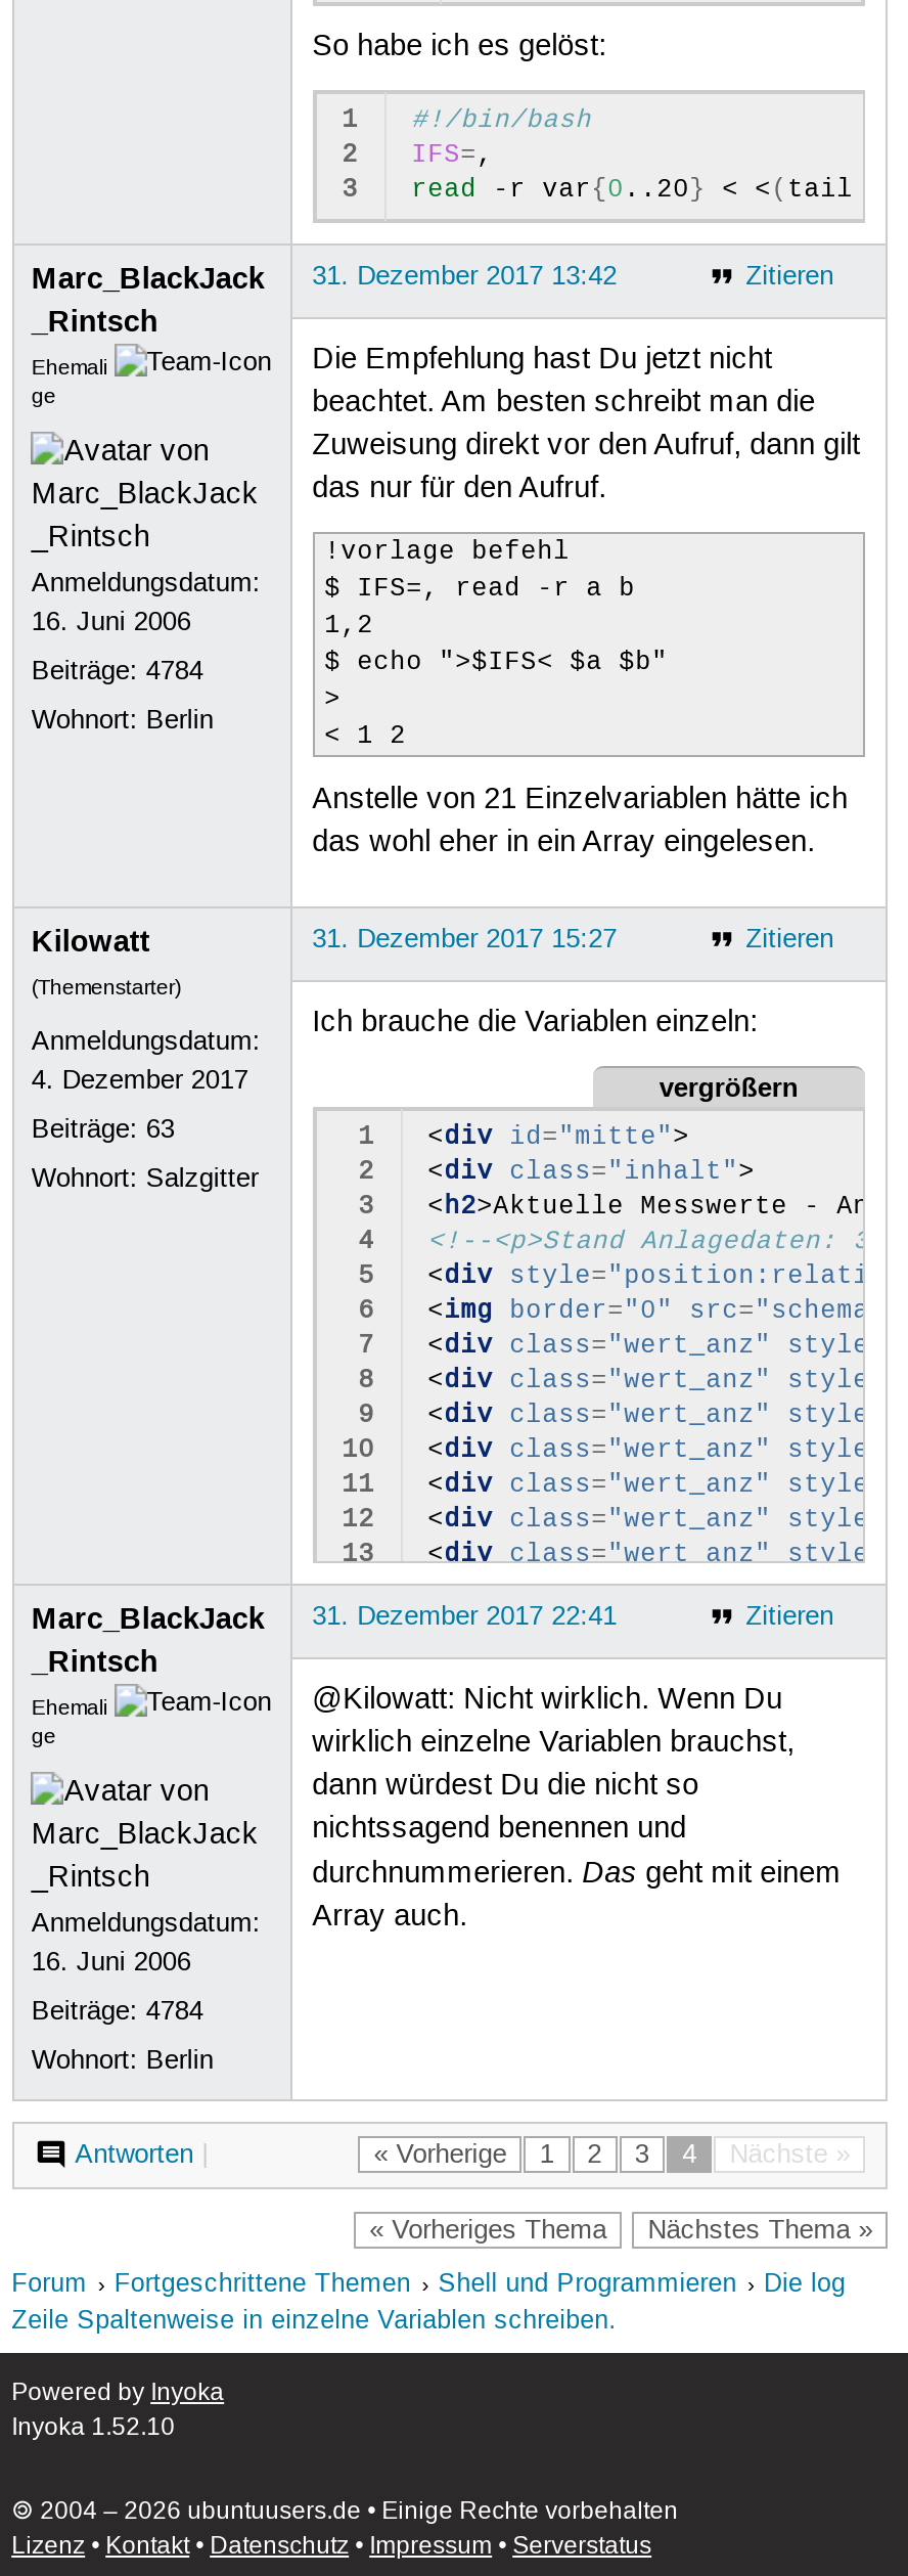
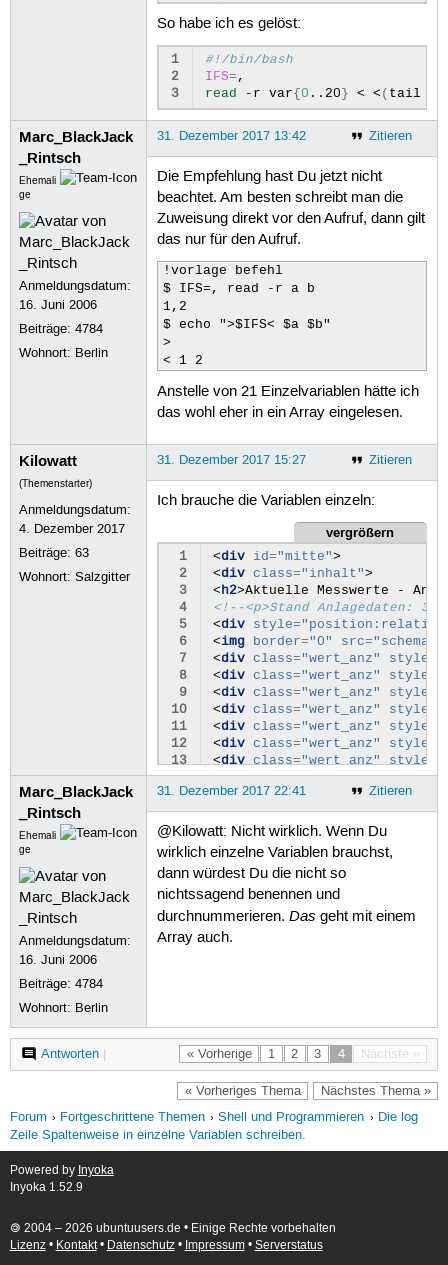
[11,2414,175,2444] Inyoka 1.52.10 -> [10,1181,83,1196] Inyoka 1.52.9

